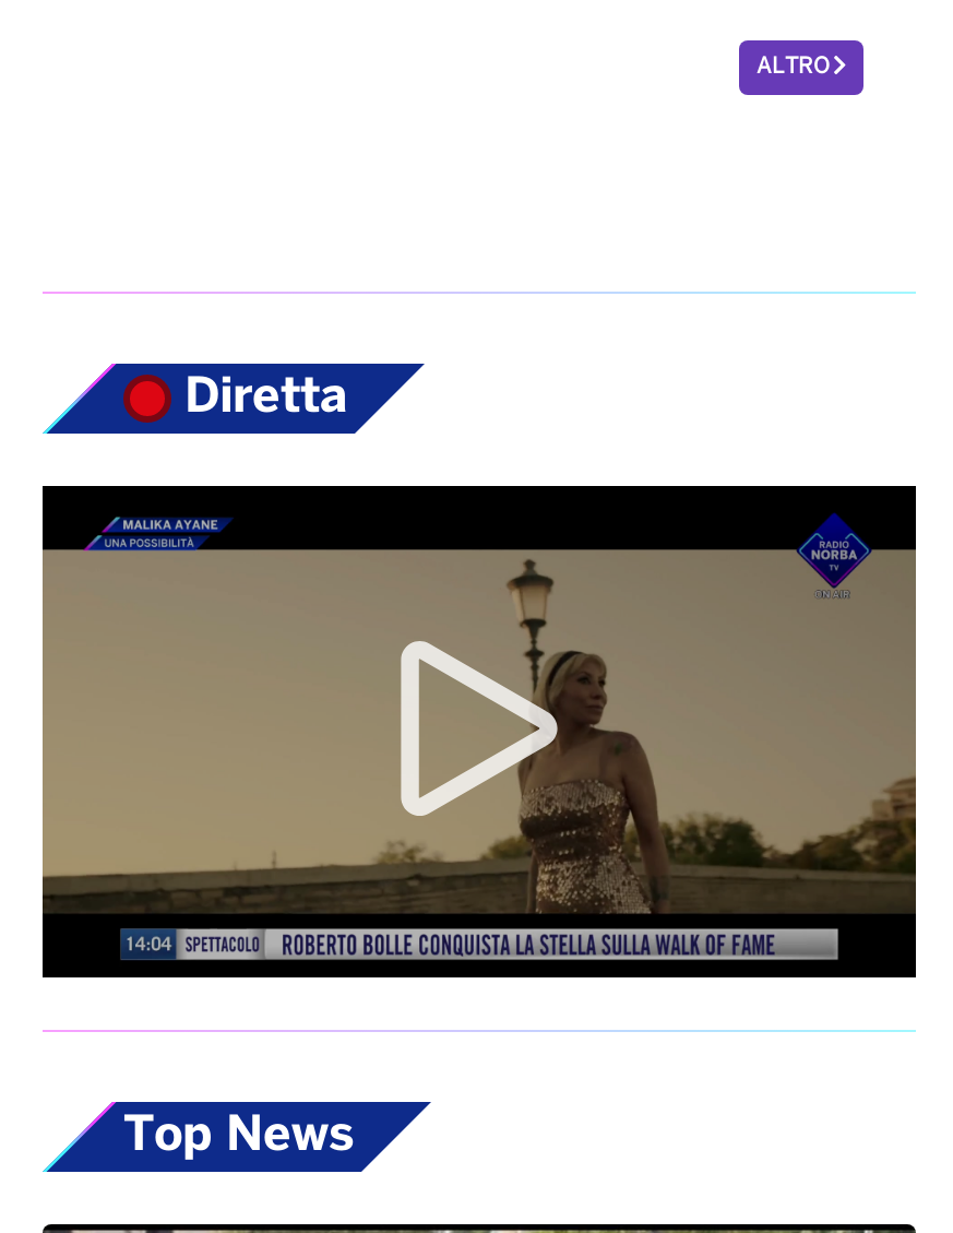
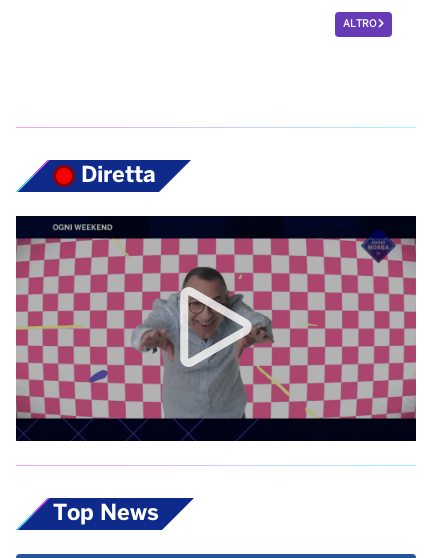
[40,490,918,977] [image] -> [15,217,417,441] [image]

